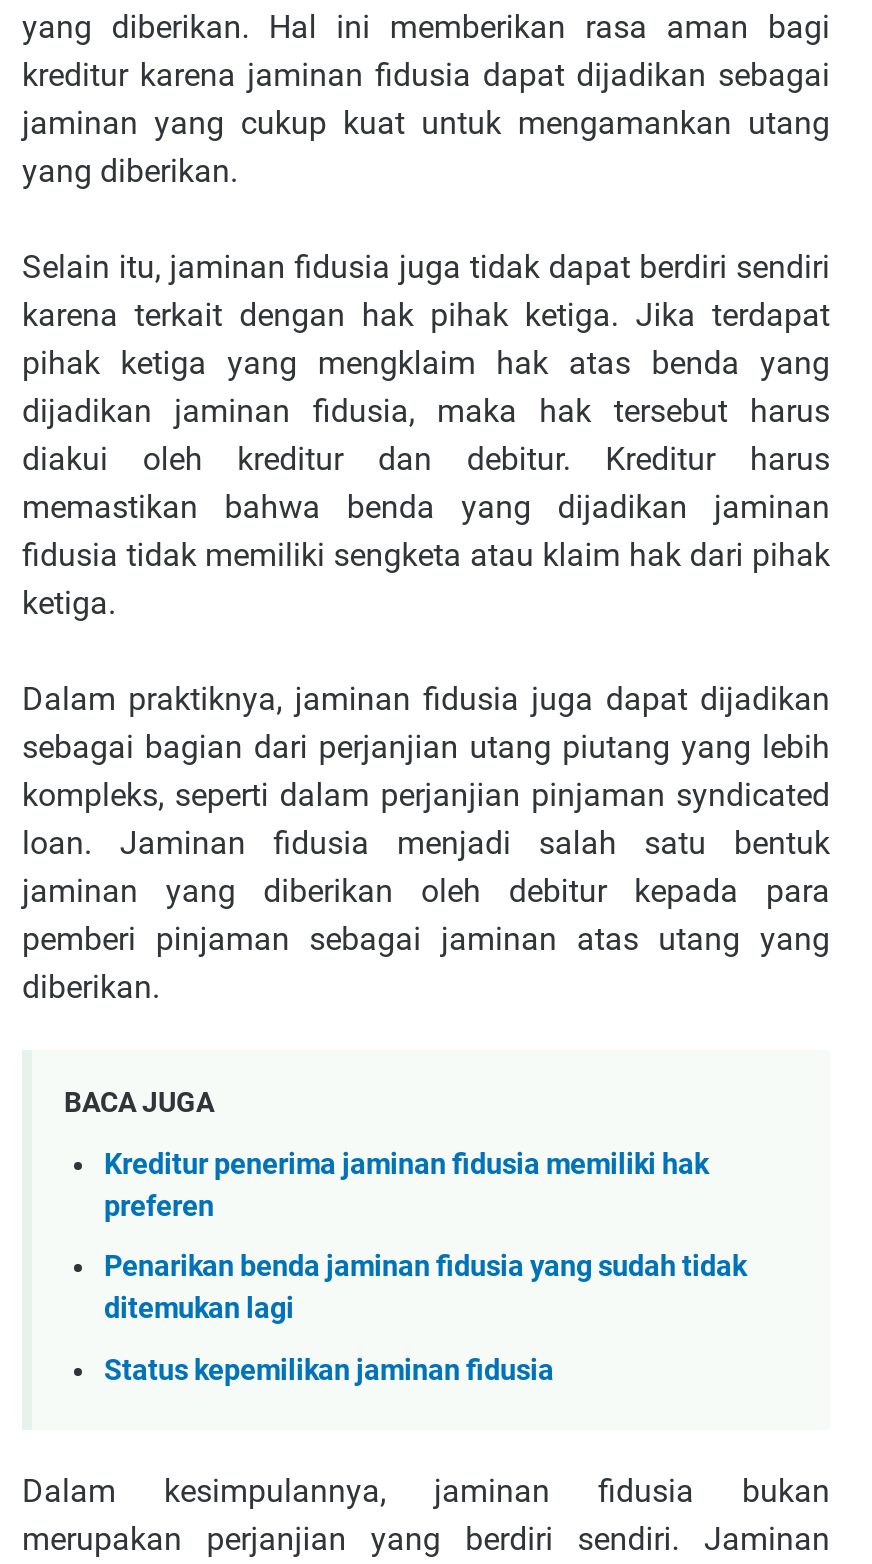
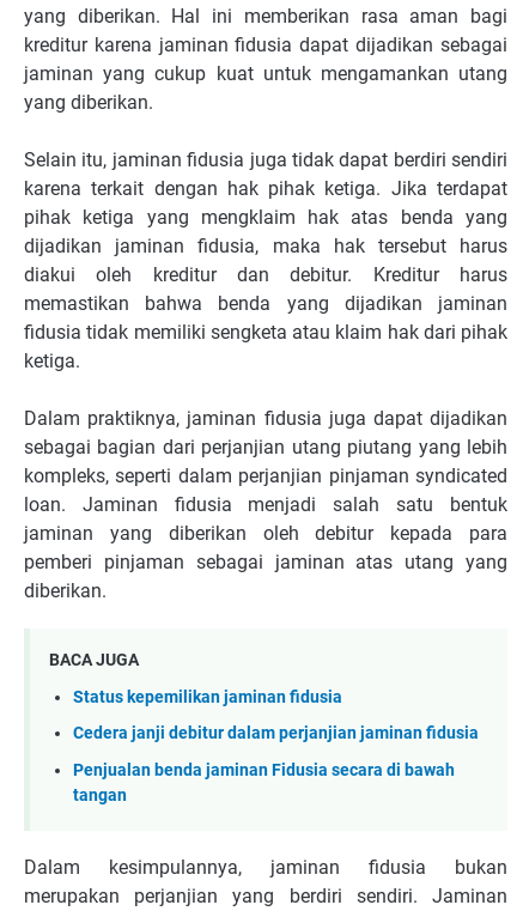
[104,1148,746,1327] Kreditur penerima jaminan fidusia memiliki hak | preferen | Penarikan benda jaminan fidusia yang sudah tidak | ditemukan lagi -> none
moved [104,1354,554,1388] -> [73,687,342,707]: Status kepemilikan jaminan fidusia
none -> [73,724,479,806] Cedera janji debitur dalam perjanjian jaminan fidusia | Penjualan benda jaminan Fidusia secara di bawah | tangan

